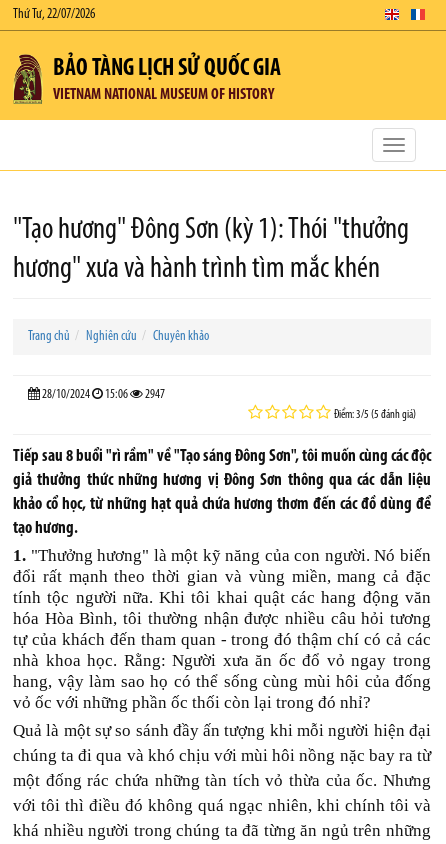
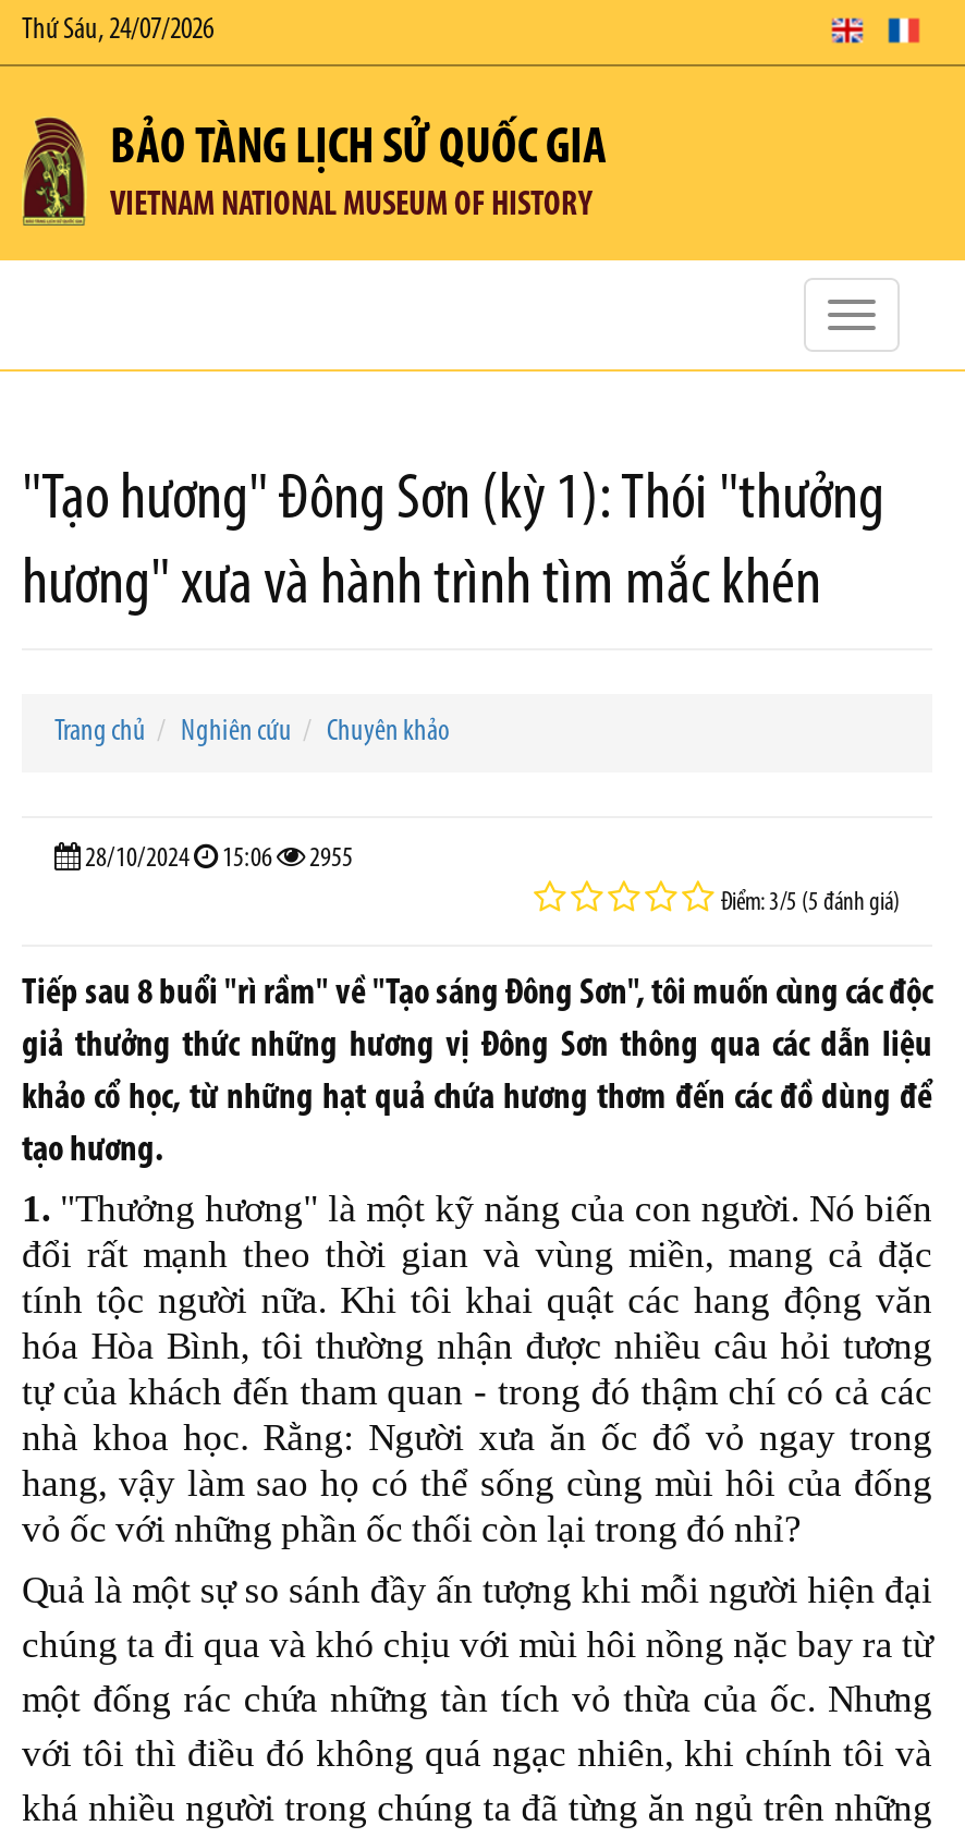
[13,7,95,22] Thứ Tư, 22/07/2026 -> [22,14,213,47] Thứ Sáu, 24/07/2026
[40,388,165,401] 28/10/2024 15:06 2947 -> [81,844,353,873] 28/10/2024 15:06 2955

